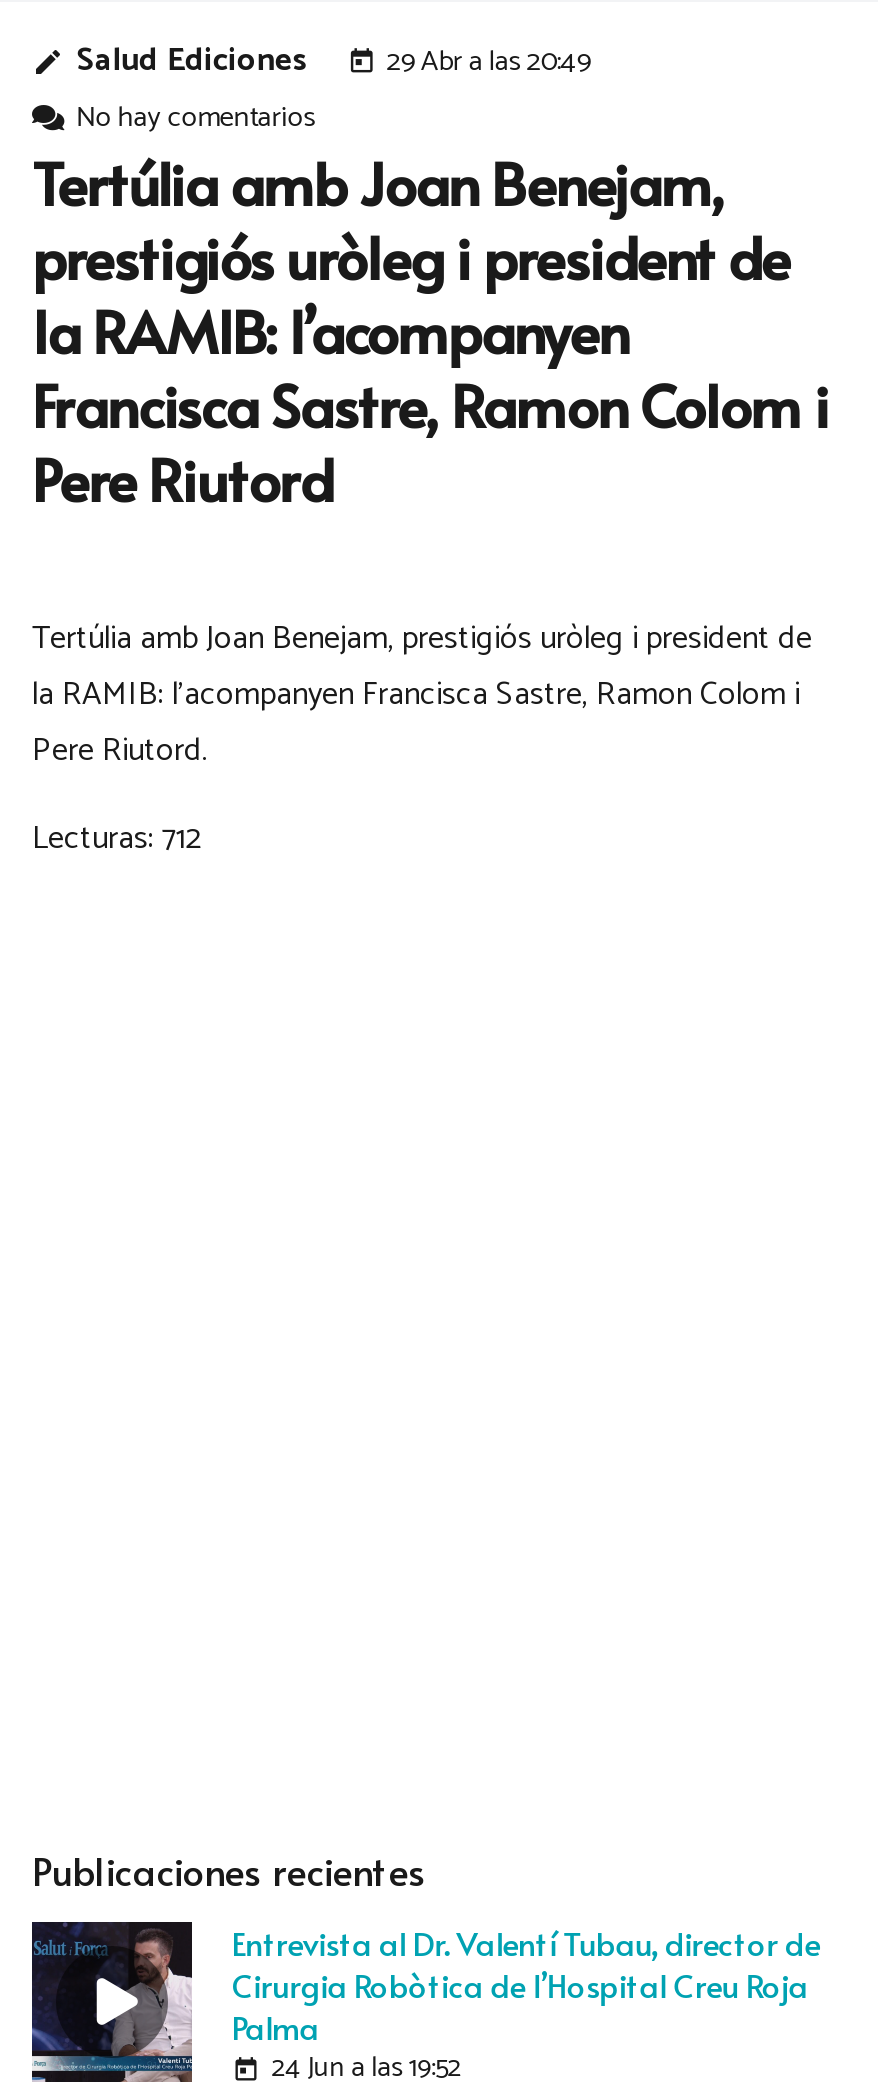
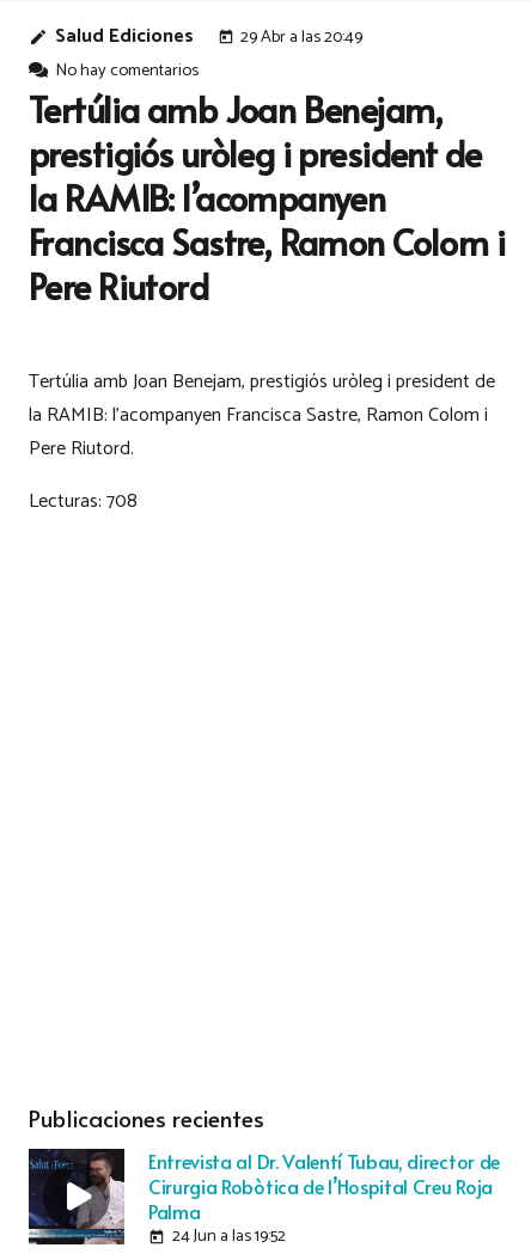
[32,812,202,866] Lecturas: 712 -> [29,485,138,518] Lecturas: 708

